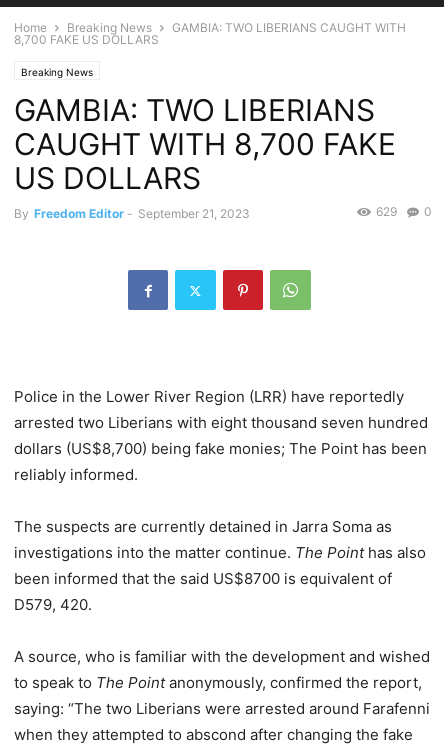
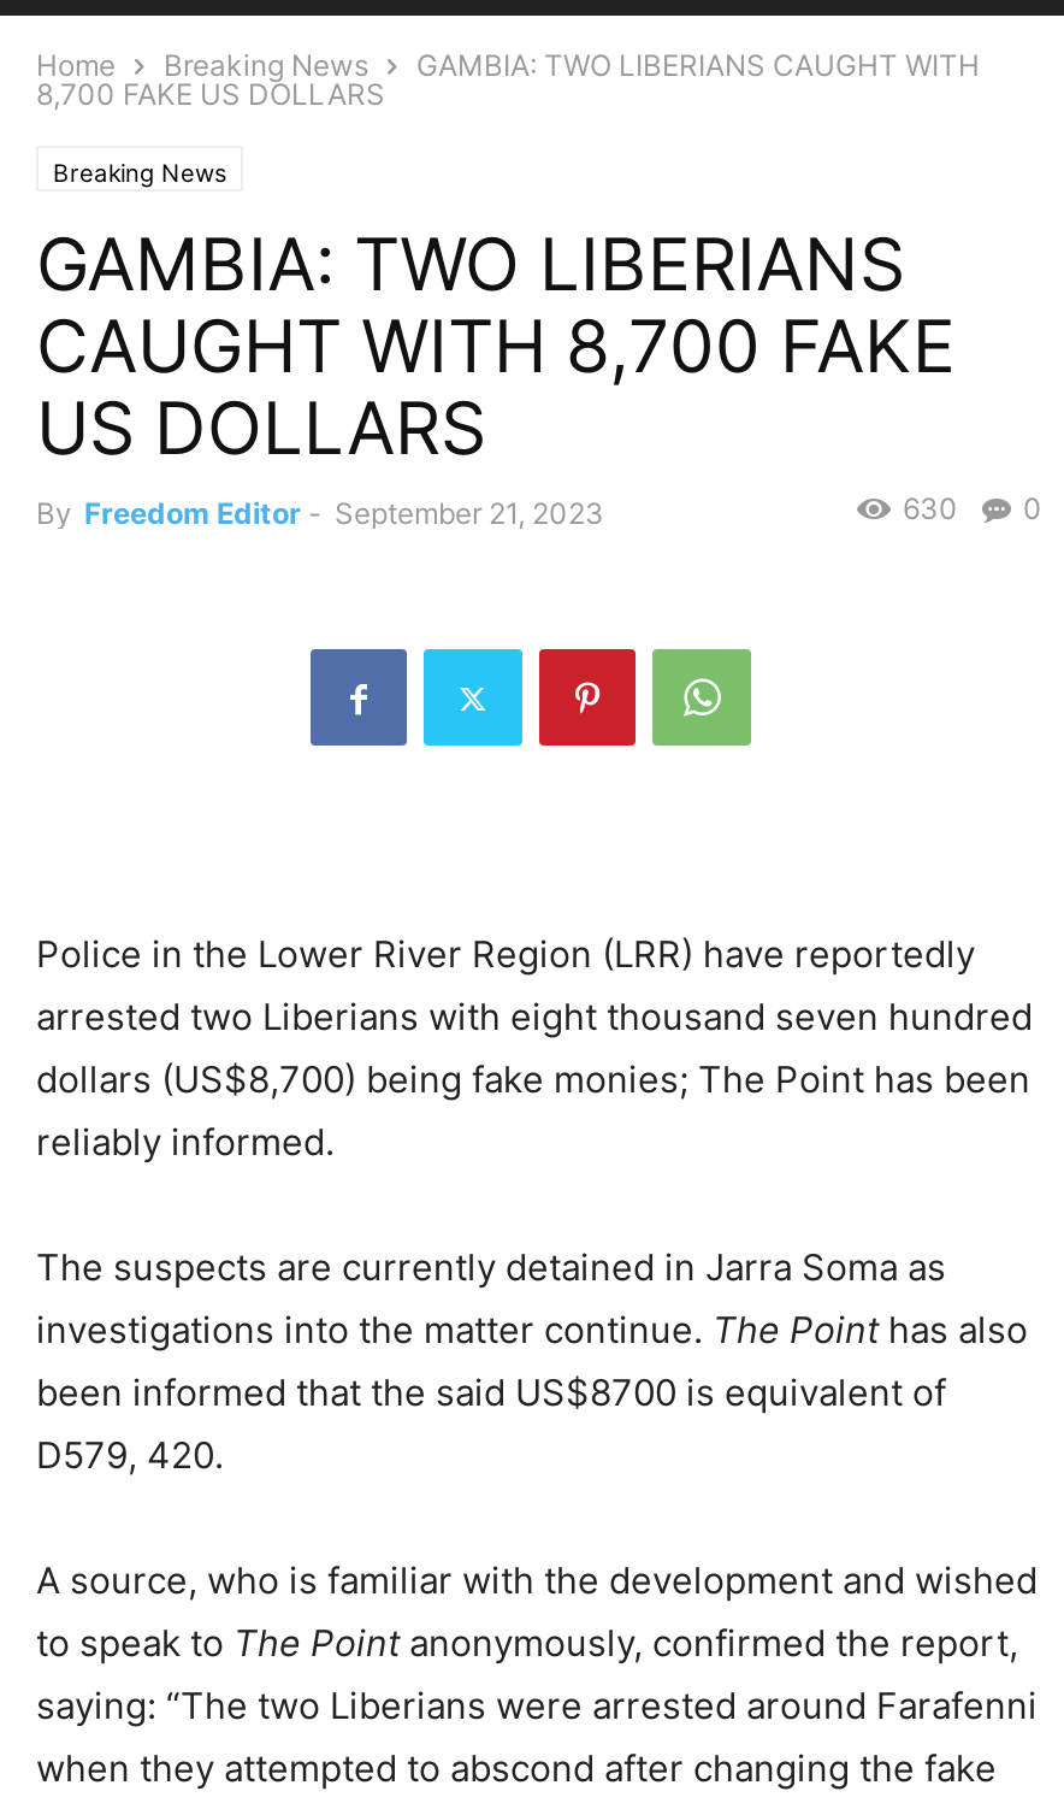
[376,204,432,219] 629 0 -> [903,490,1042,526] 630 0

